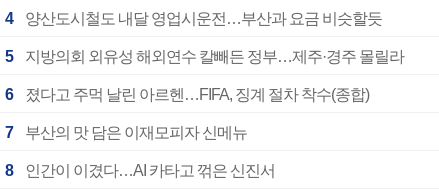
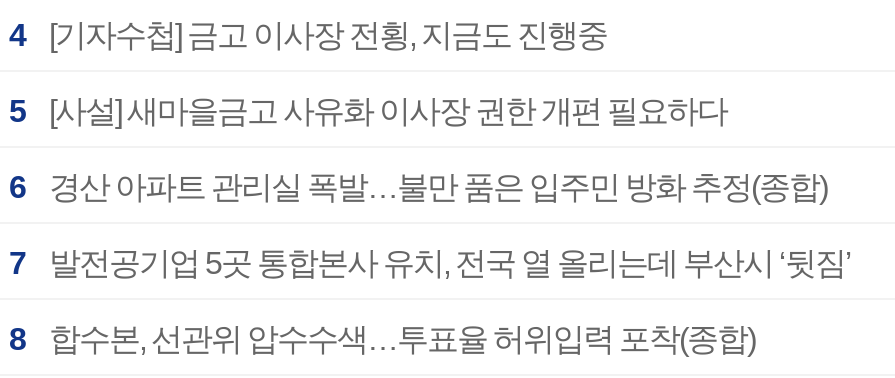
[25,10,382,27] 양산도시철도 내달 영업시운전…부산과 요금 비슷할듯 -> [49,18,607,52] [기자수첩] 금고 이사장 전횡, 지금도 진행중
[25,48,404,65] 지방의회 외유성 해외연수 칼빼든 정부…제주·경주 몰릴라 -> [49,94,727,128] [사설] 새마을금고 사유화 이사장 권한 개편 필요하다
[25,86,369,103] 졌다고 주먹 날린 아르헨…FIFA, 징계 절차 착수(종합) -> [49,170,827,204] 경산 아파트 관리실 폭발…불만 품은 입주민 방화 추정(종합)
[25,124,247,141] 부산의 맛 담은 이재모피자 신메뉴 -> [49,246,851,280] 발전공기업 5곳 통합본사 유치, 전국 열 올리는데 부산시 ‘뒷짐’
[25,162,275,179] 인간이 이겼다…AI 카타고 꺾은 신진서 -> [49,322,755,356] 합수본, 선관위 압수수색…투표율 허위입력 포착(종합)

